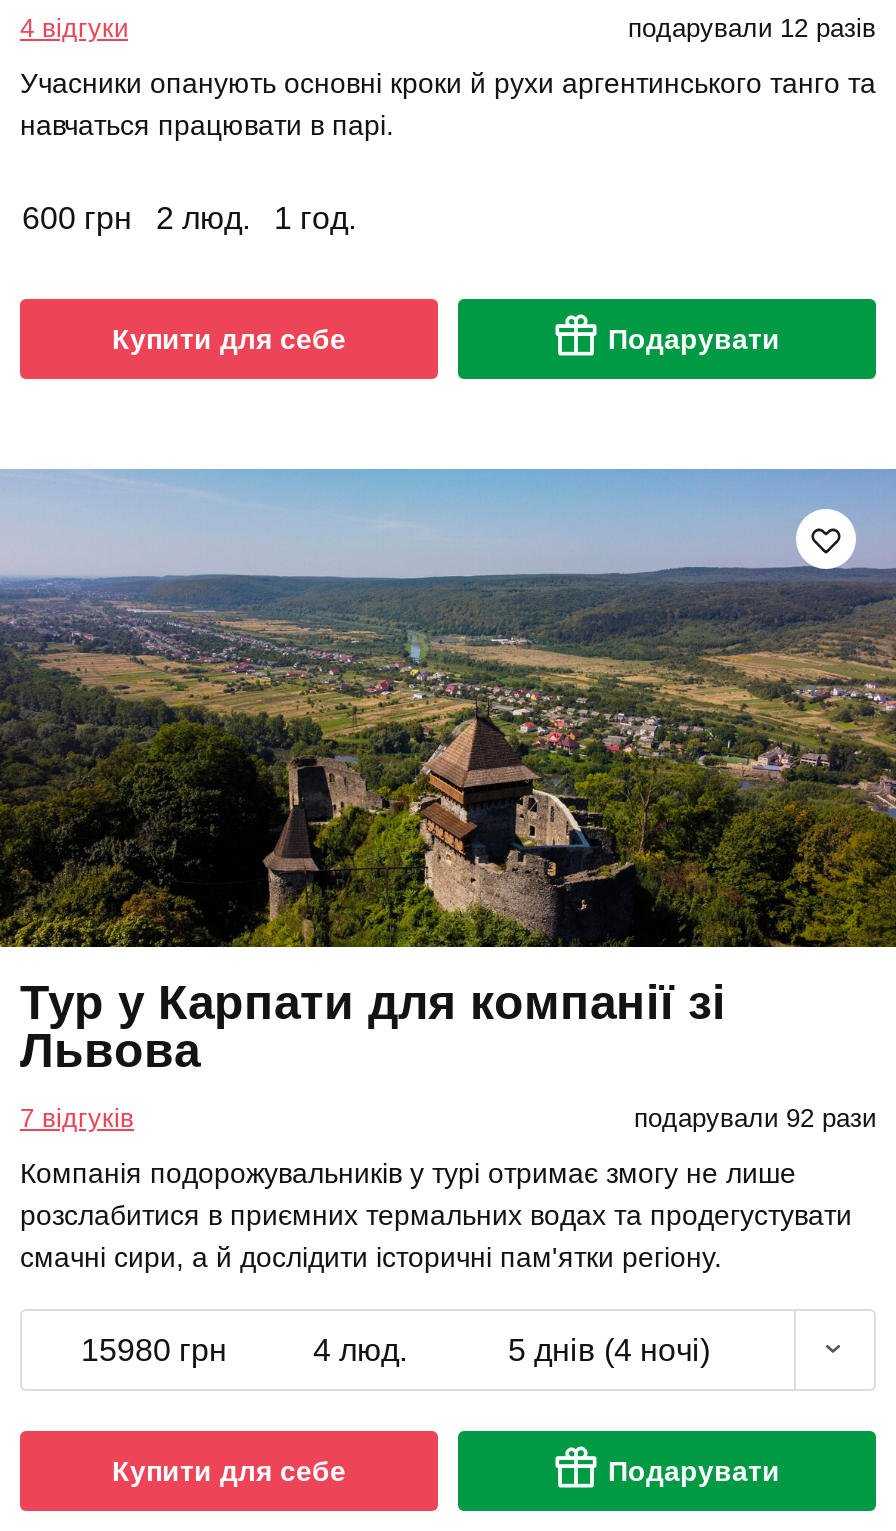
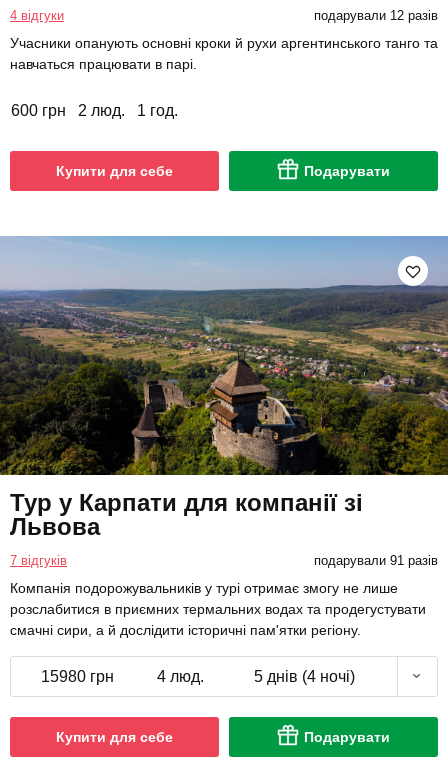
[634,1102,876,1132] подарували 92 рази -> [314,553,438,568] подарували 91 разів

